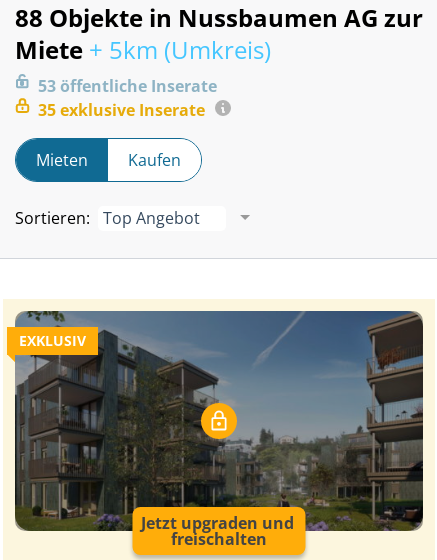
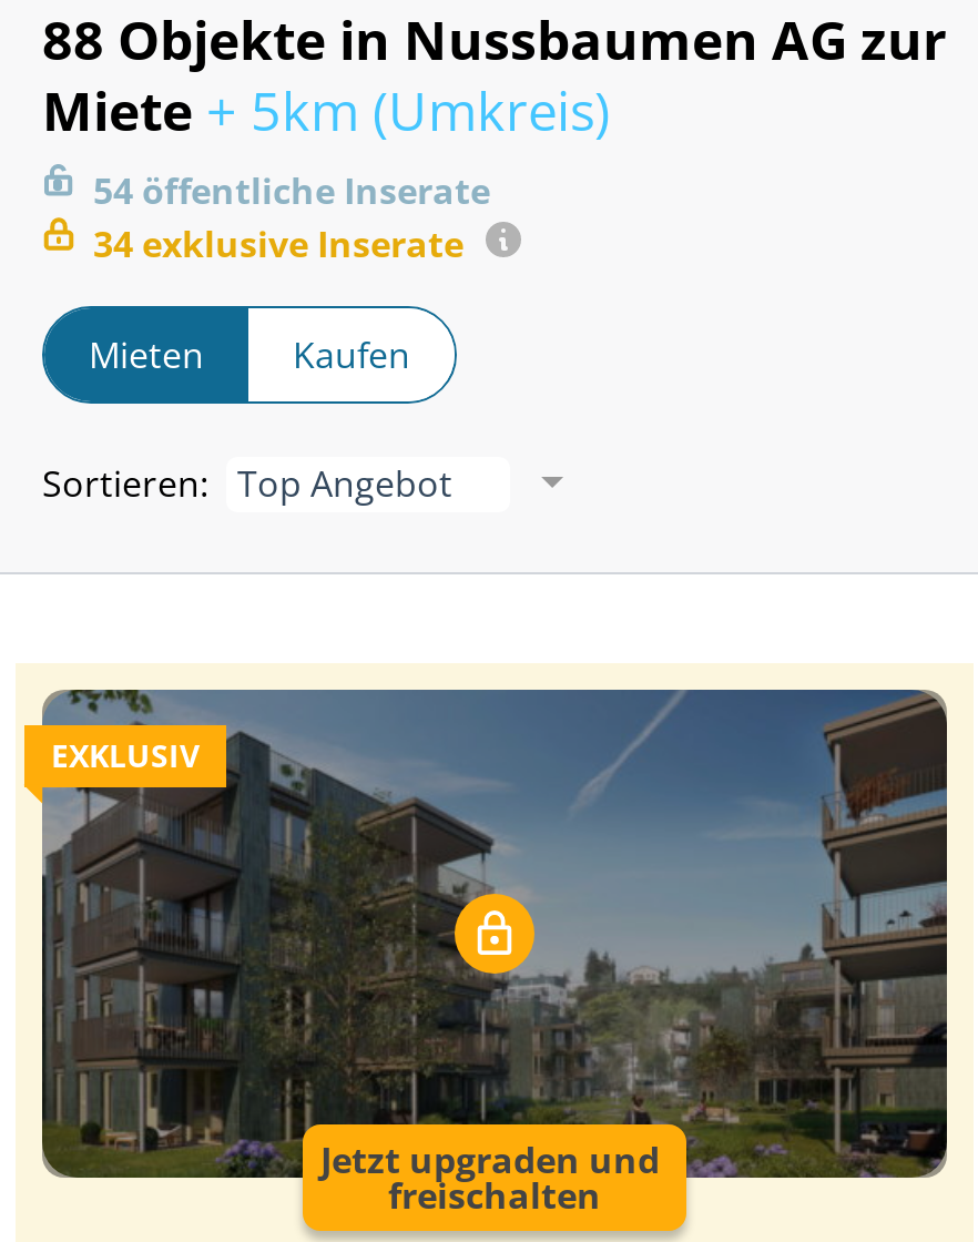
[38,75,217,97] 53 öffentliche Inserate -> [93,166,490,215] 54 öffentliche Inserate
[38,99,205,121] 35 exklusive Inserate -> [93,220,463,268] 34 exklusive Inserate

